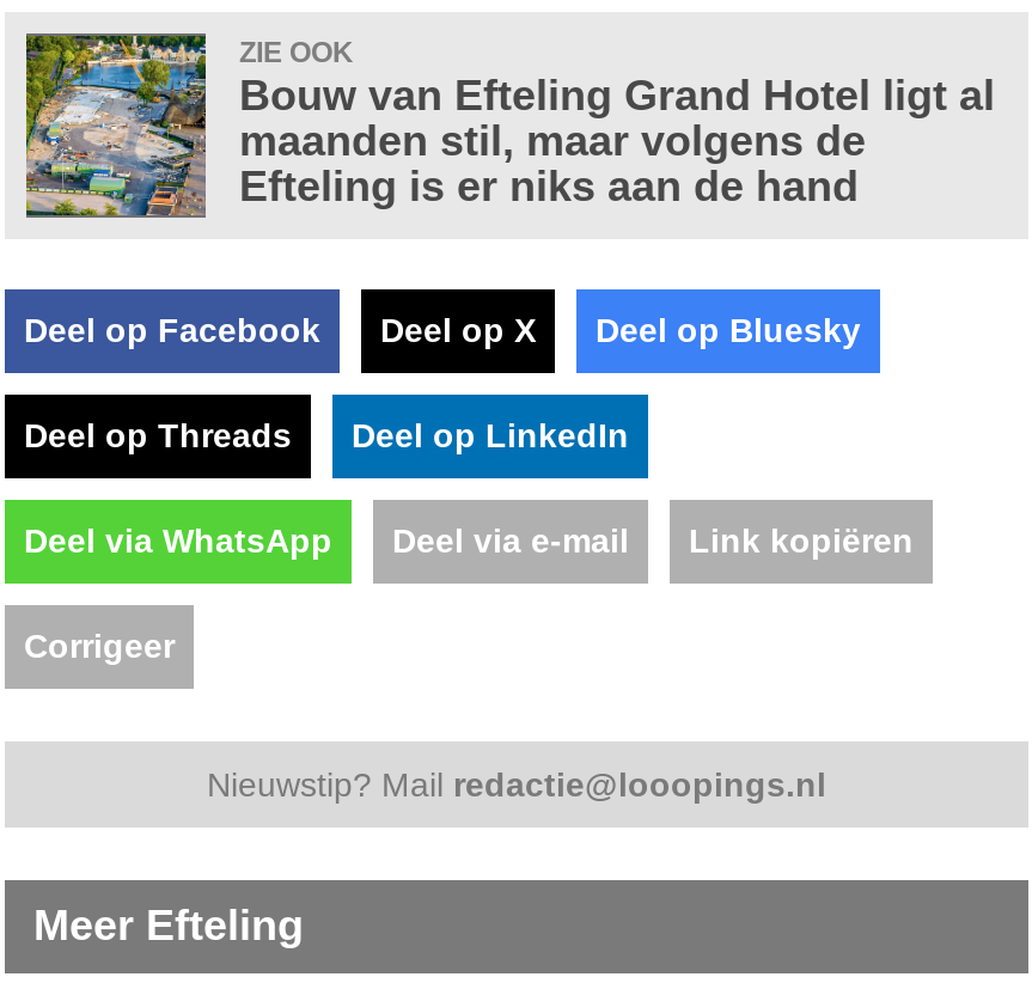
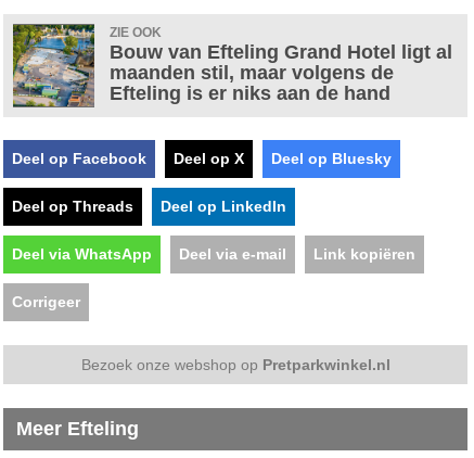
[207,764,826,802] Nieuwstip? Mail redactie@looopings.nl -> [81,355,390,373] Bezoek onze webshop op Pretparkwinkel.nl

